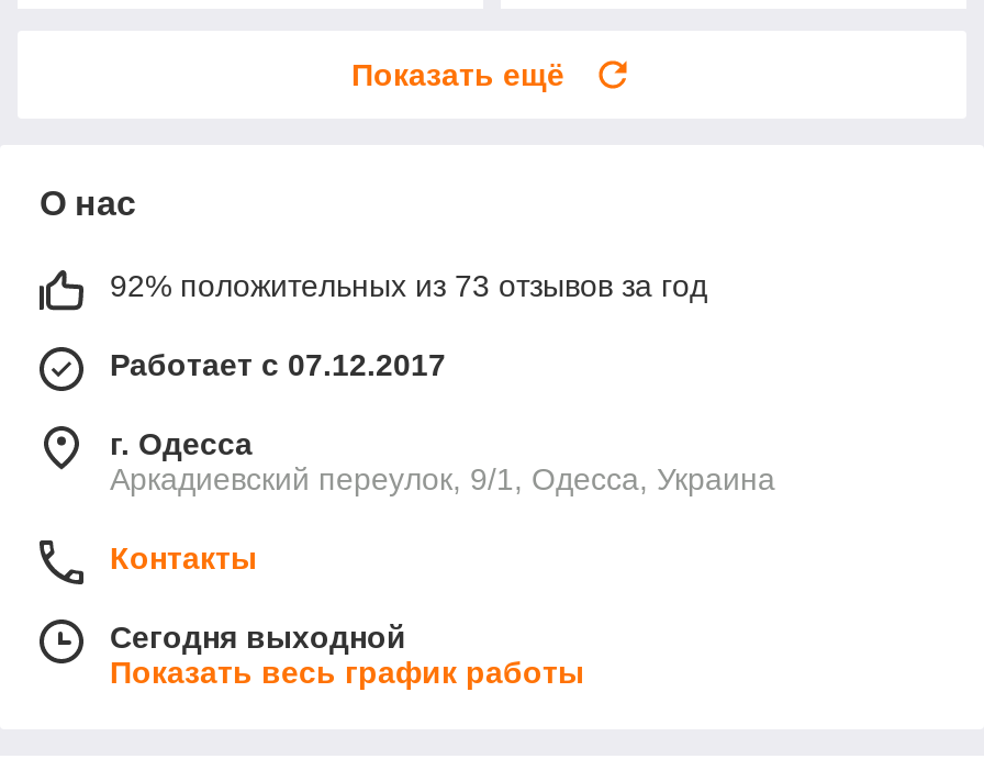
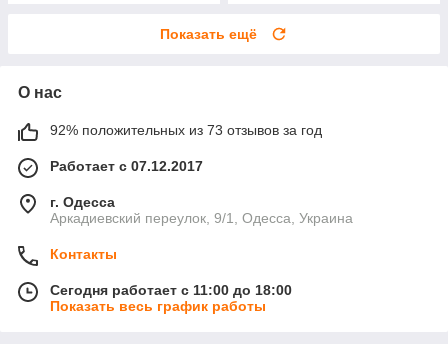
[110,619,406,654] Сегодня выходной -> [50,282,292,298] Сегодня работает с 11:00 до 18:00

